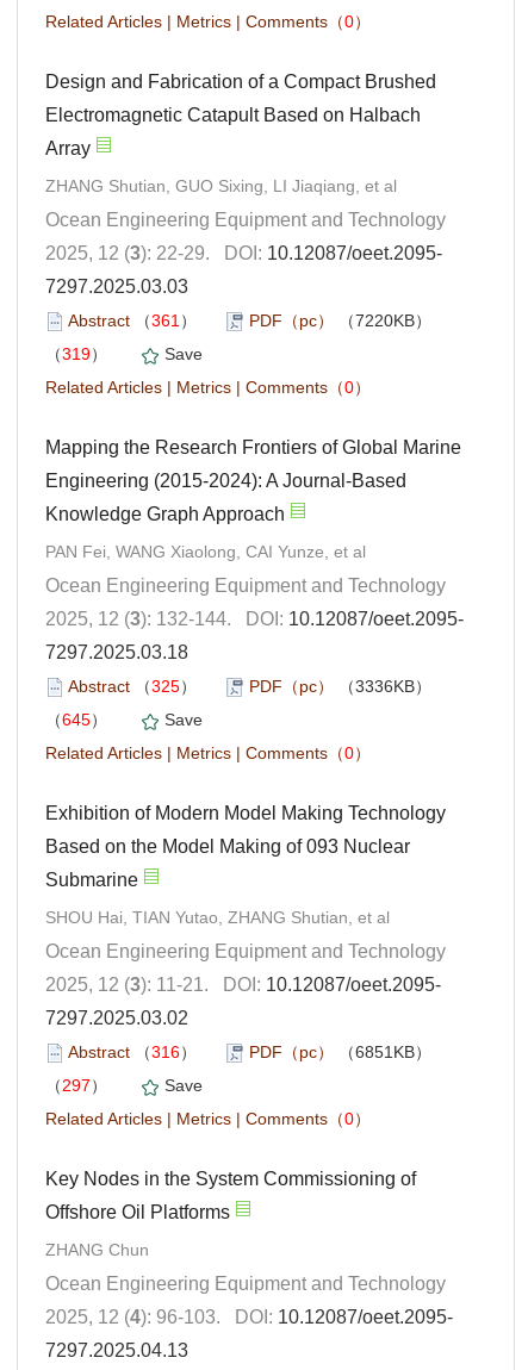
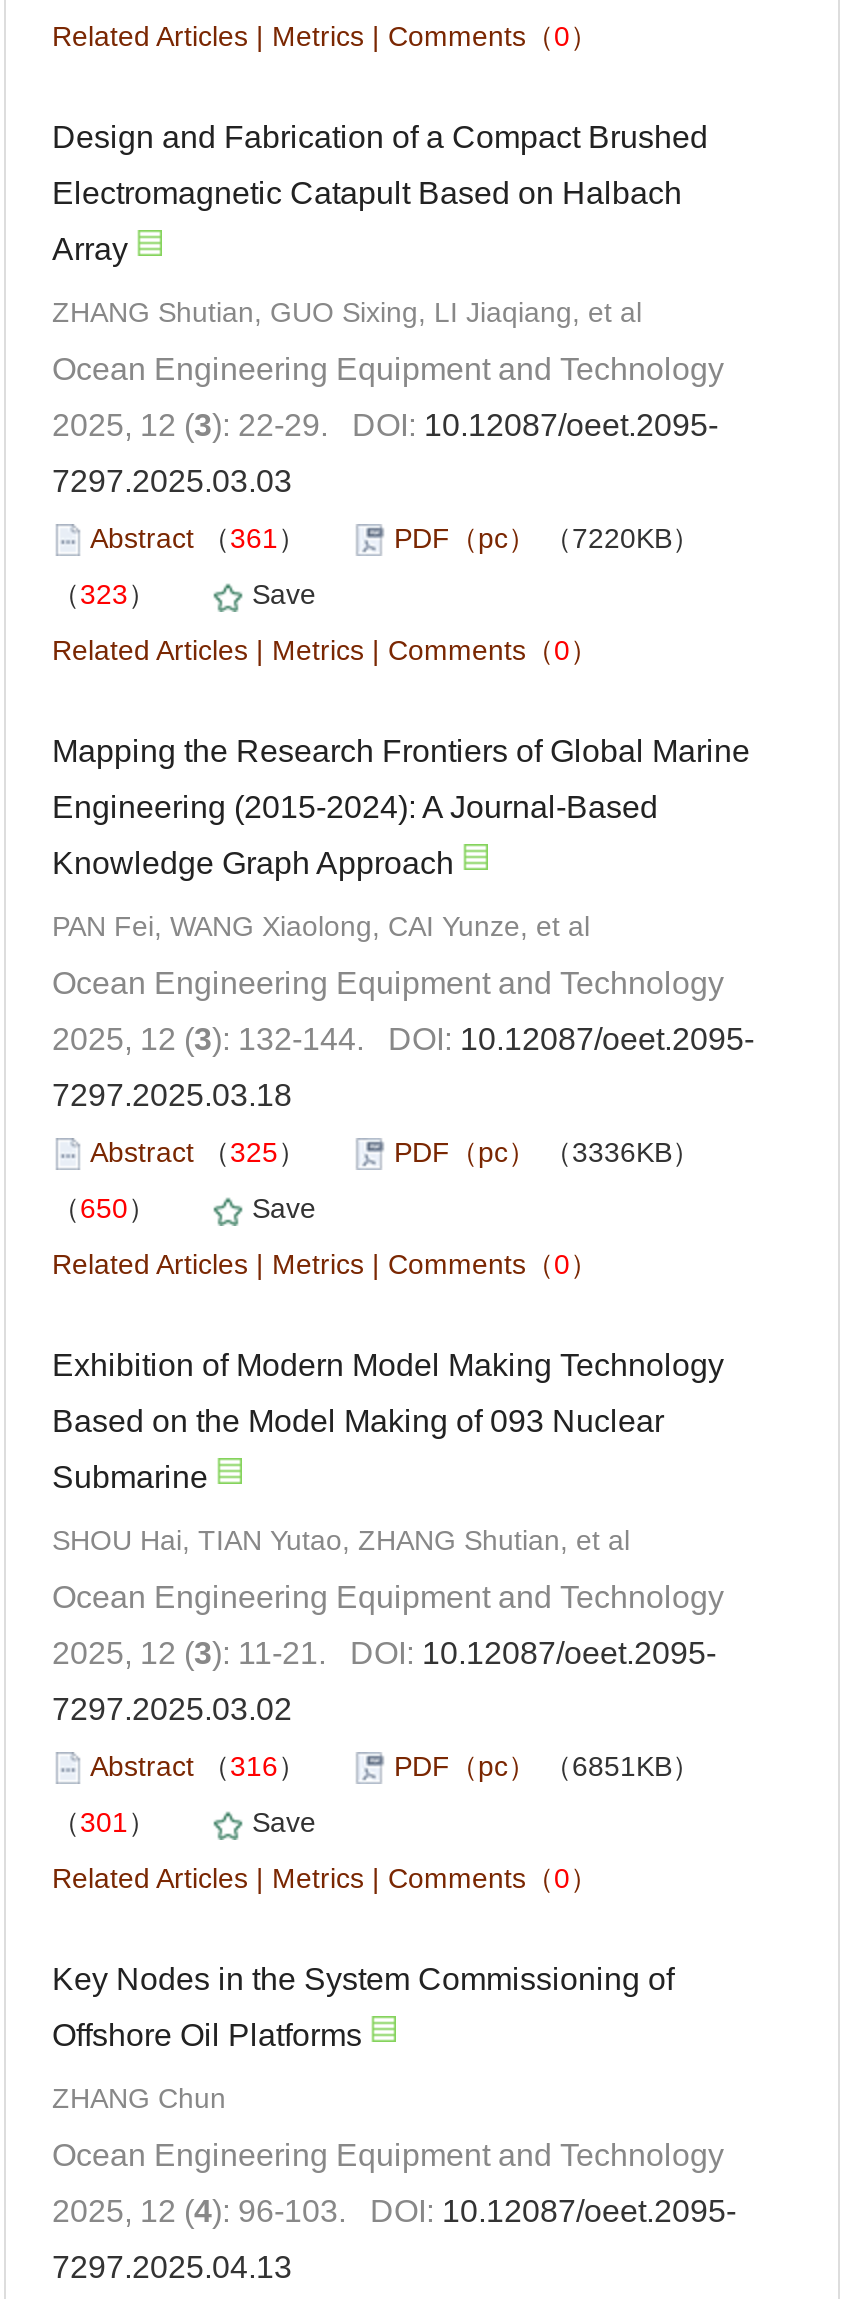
[45,344,203,363] （319） Save -> [52,577,316,609] （323） Save
[45,710,203,729] （645） Save -> [52,1191,316,1223] （650） Save
[45,1075,203,1094] （297） Save -> [52,1805,316,1837] （301） Save

